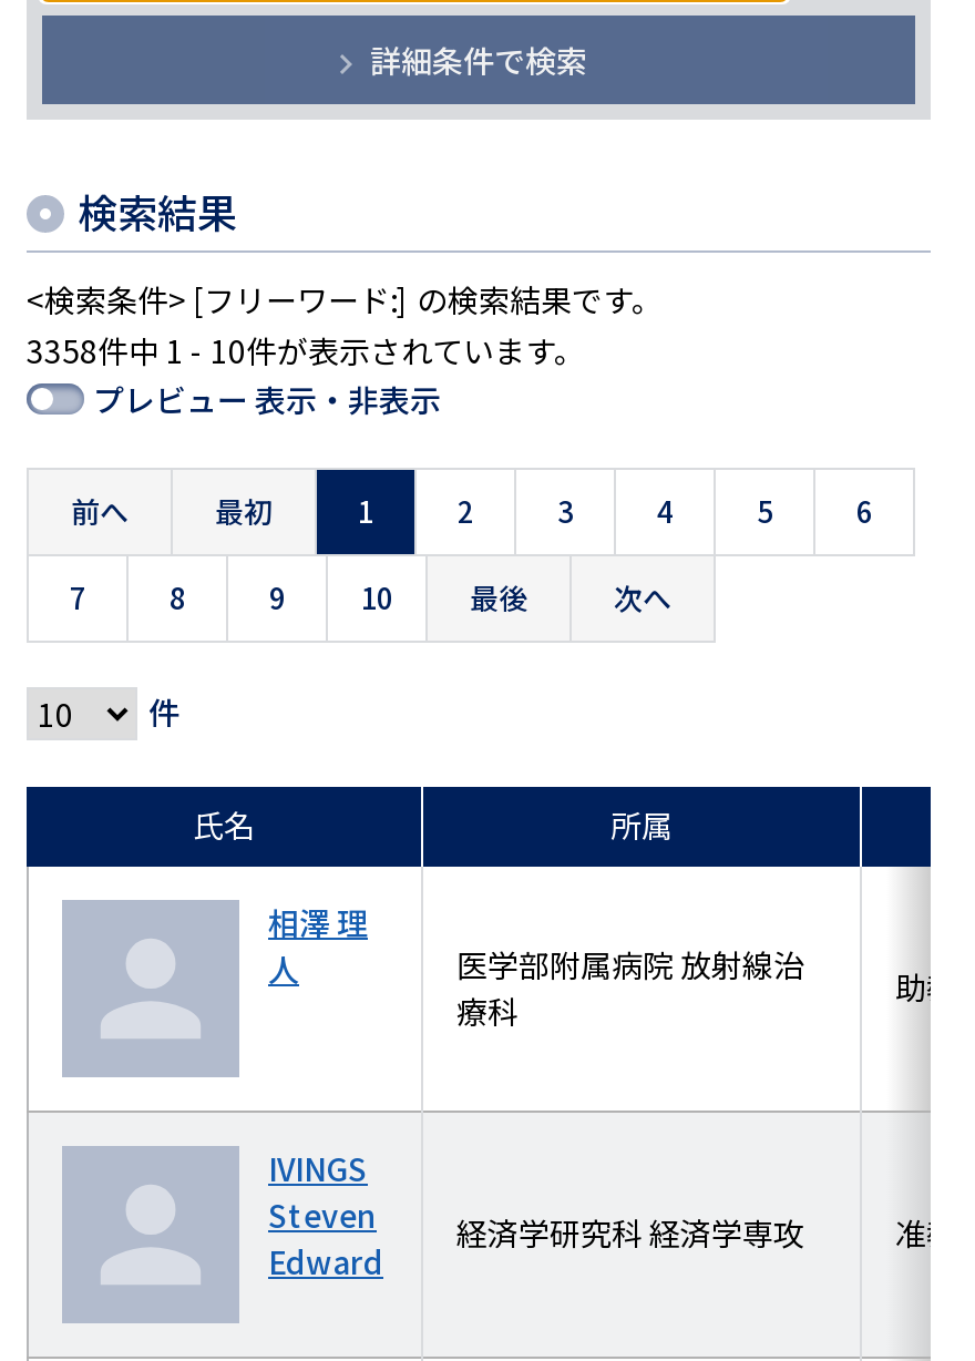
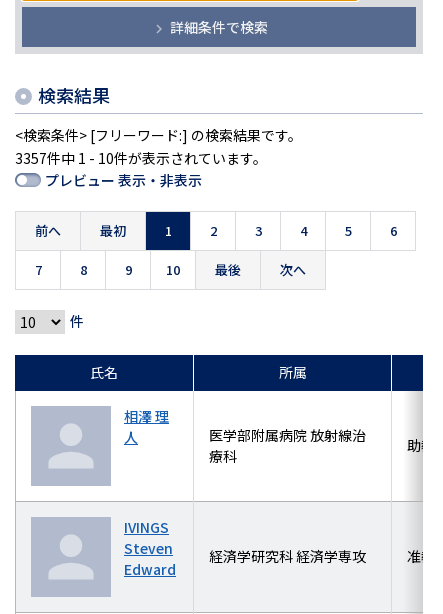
[27,328,585,372] 3358件中 1 - 10件が表示されています。 -> [15,148,267,168] 3357件中 1 - 10件が表示されています。

